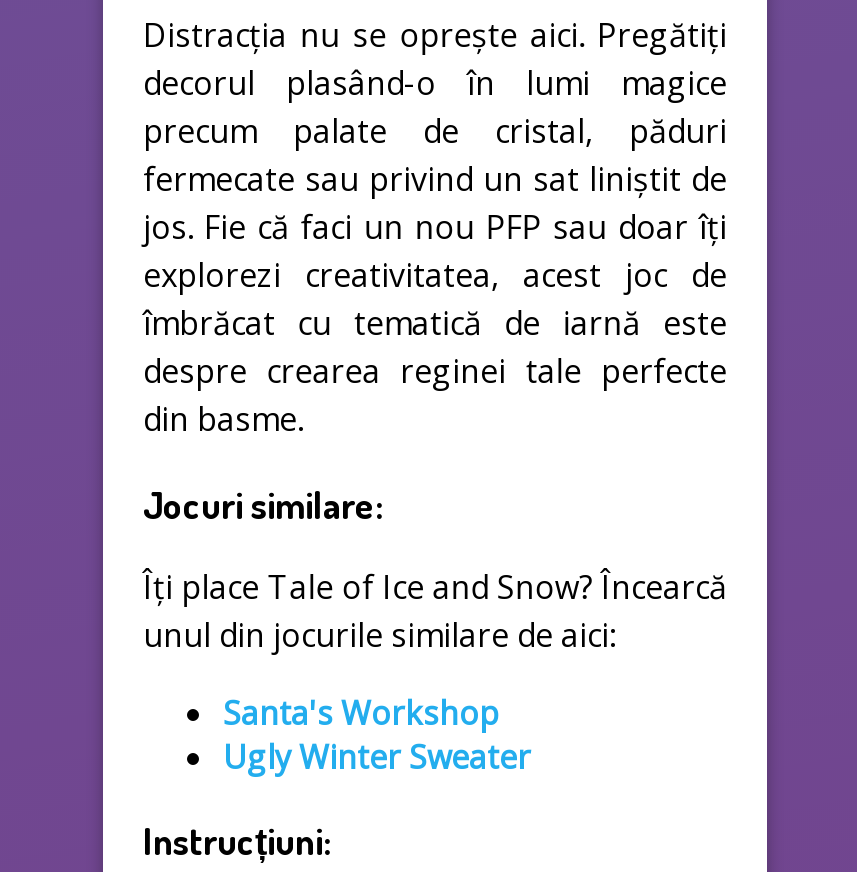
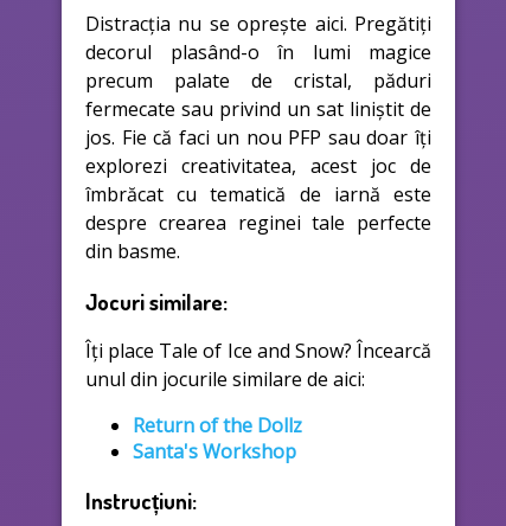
none -> [133,413,302,439] Return of the Dollz
moved [223,691,499,735] -> [133,439,296,465]: Santa's Workshop
[223,735,531,779] Ugly Winter Sweater -> none

